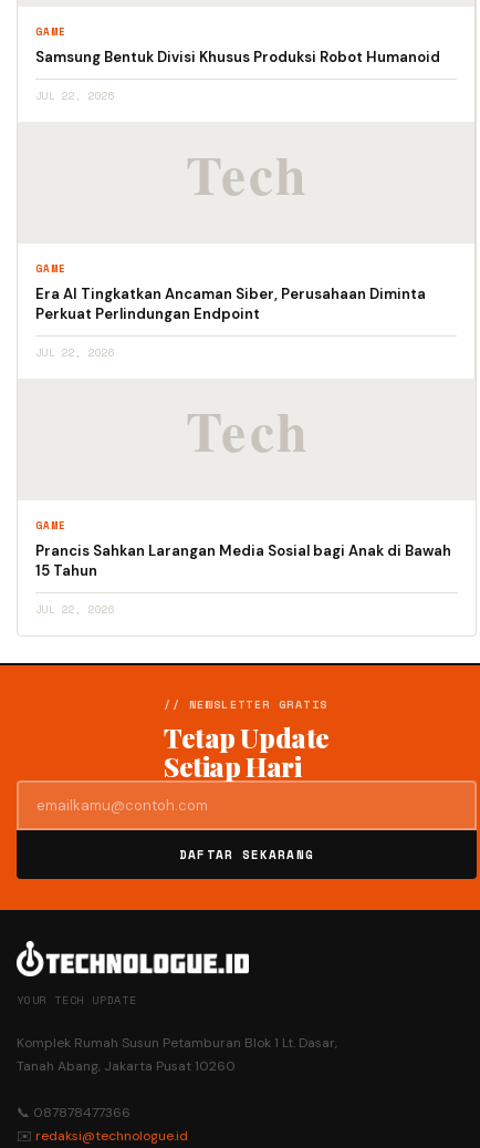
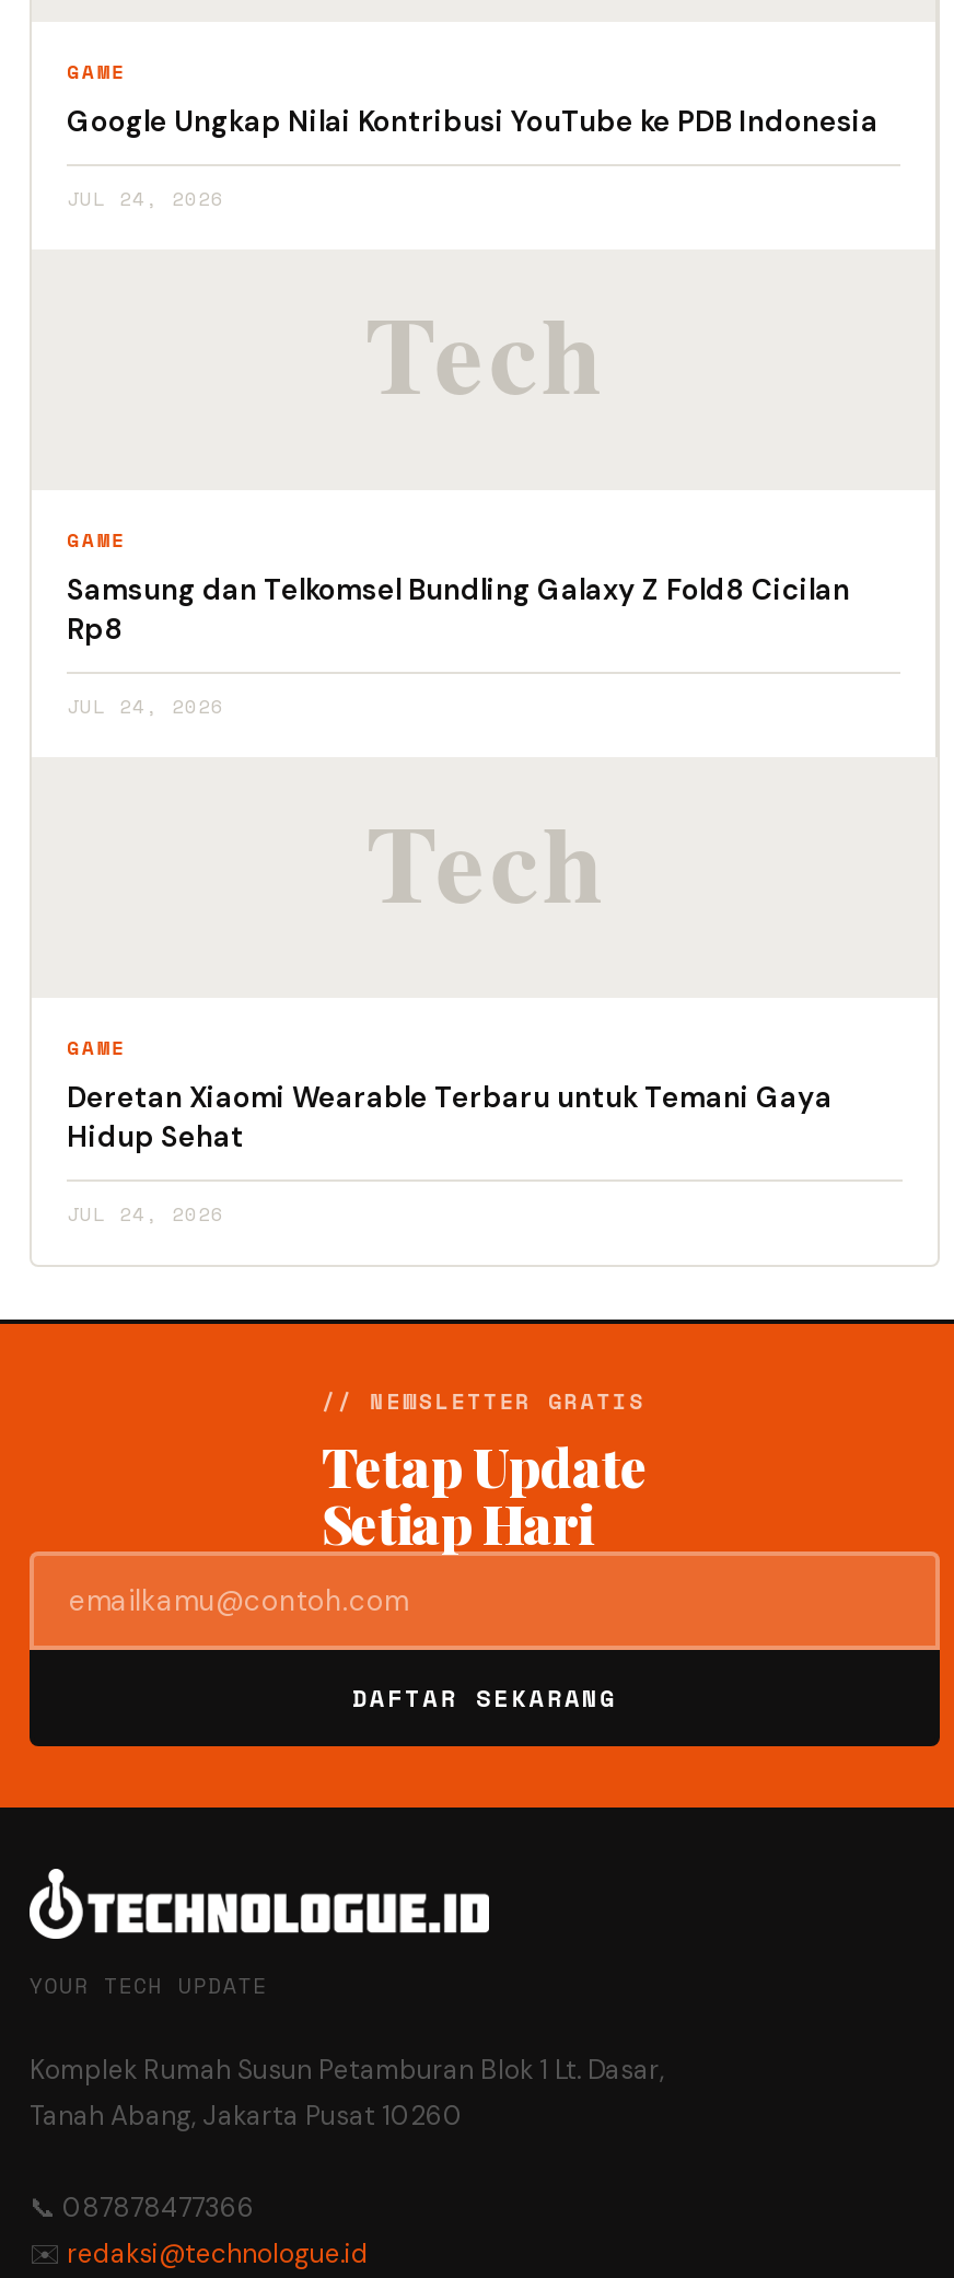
[35,48,440,66] Samsung Bentuk Divisi Khusus Produksi Robot Humanoid -> [67,103,879,140] Google Ungkap Nilai Kontribusi YouTube ke PDB Indonesia
[35,89,115,103] JUL 22, 2026 -> [67,184,224,212] JUL 24, 2026
[35,285,426,323] Era AI Tingkatkan Ancaman Siber, Perusahaan Diminta | Perkuat Perlindungan Endpoint -> [67,571,850,648] Samsung dan Telkomsel Bundling Galaxy Z Fold8 Cicilan | Rp8
[35,345,115,360] JUL 22, 2026 -> [67,691,224,720] JUL 24, 2026
[35,541,451,580] Prancis Sahkan Larangan Media Sosial bagi Anak di Bawah | 15 Tahun -> [67,1079,833,1155] Deretan Xiaomi Wearable Terbaru untuk Temani Gaya | Hidup Sehat
[35,602,115,617] JUL 22, 2026 -> [67,1199,224,1228] JUL 24, 2026

